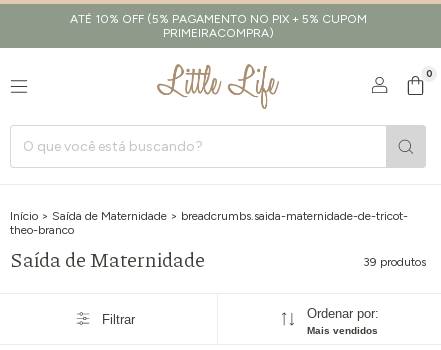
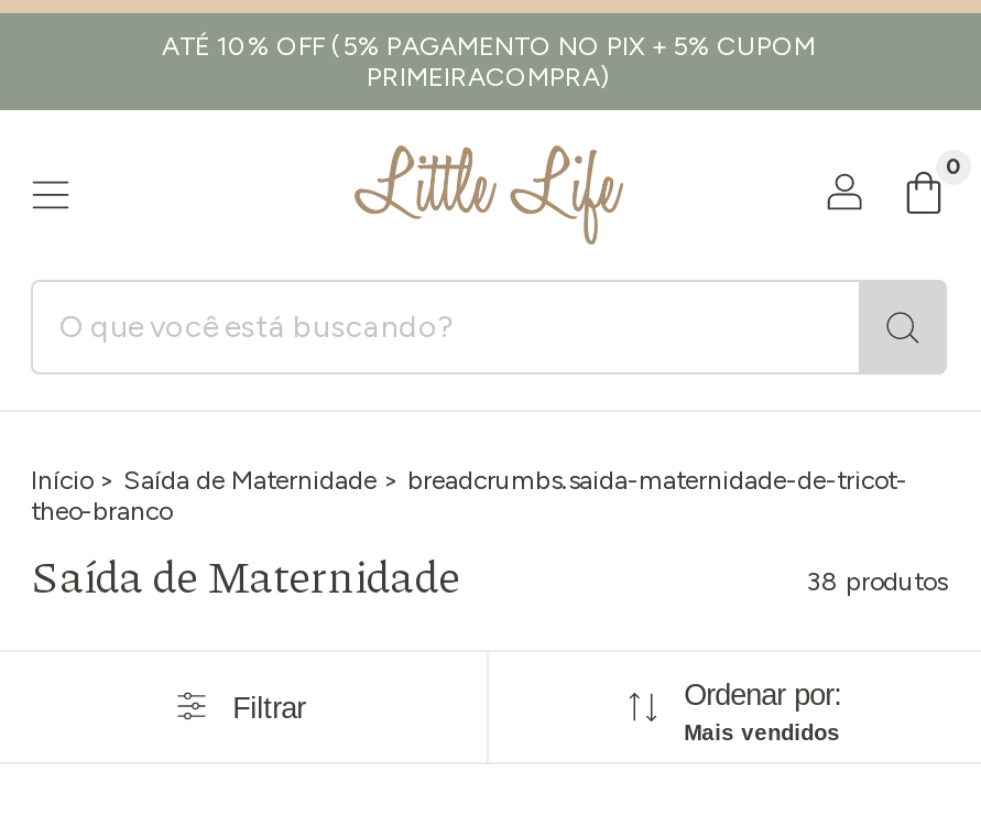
[363,255,426,269] 39 produtos -> [806,566,947,597] 38 produtos

